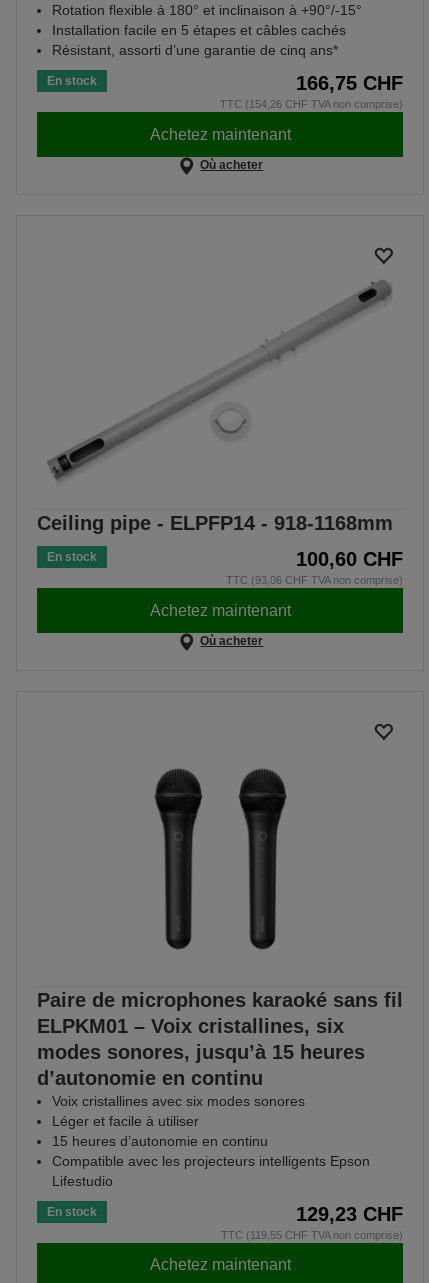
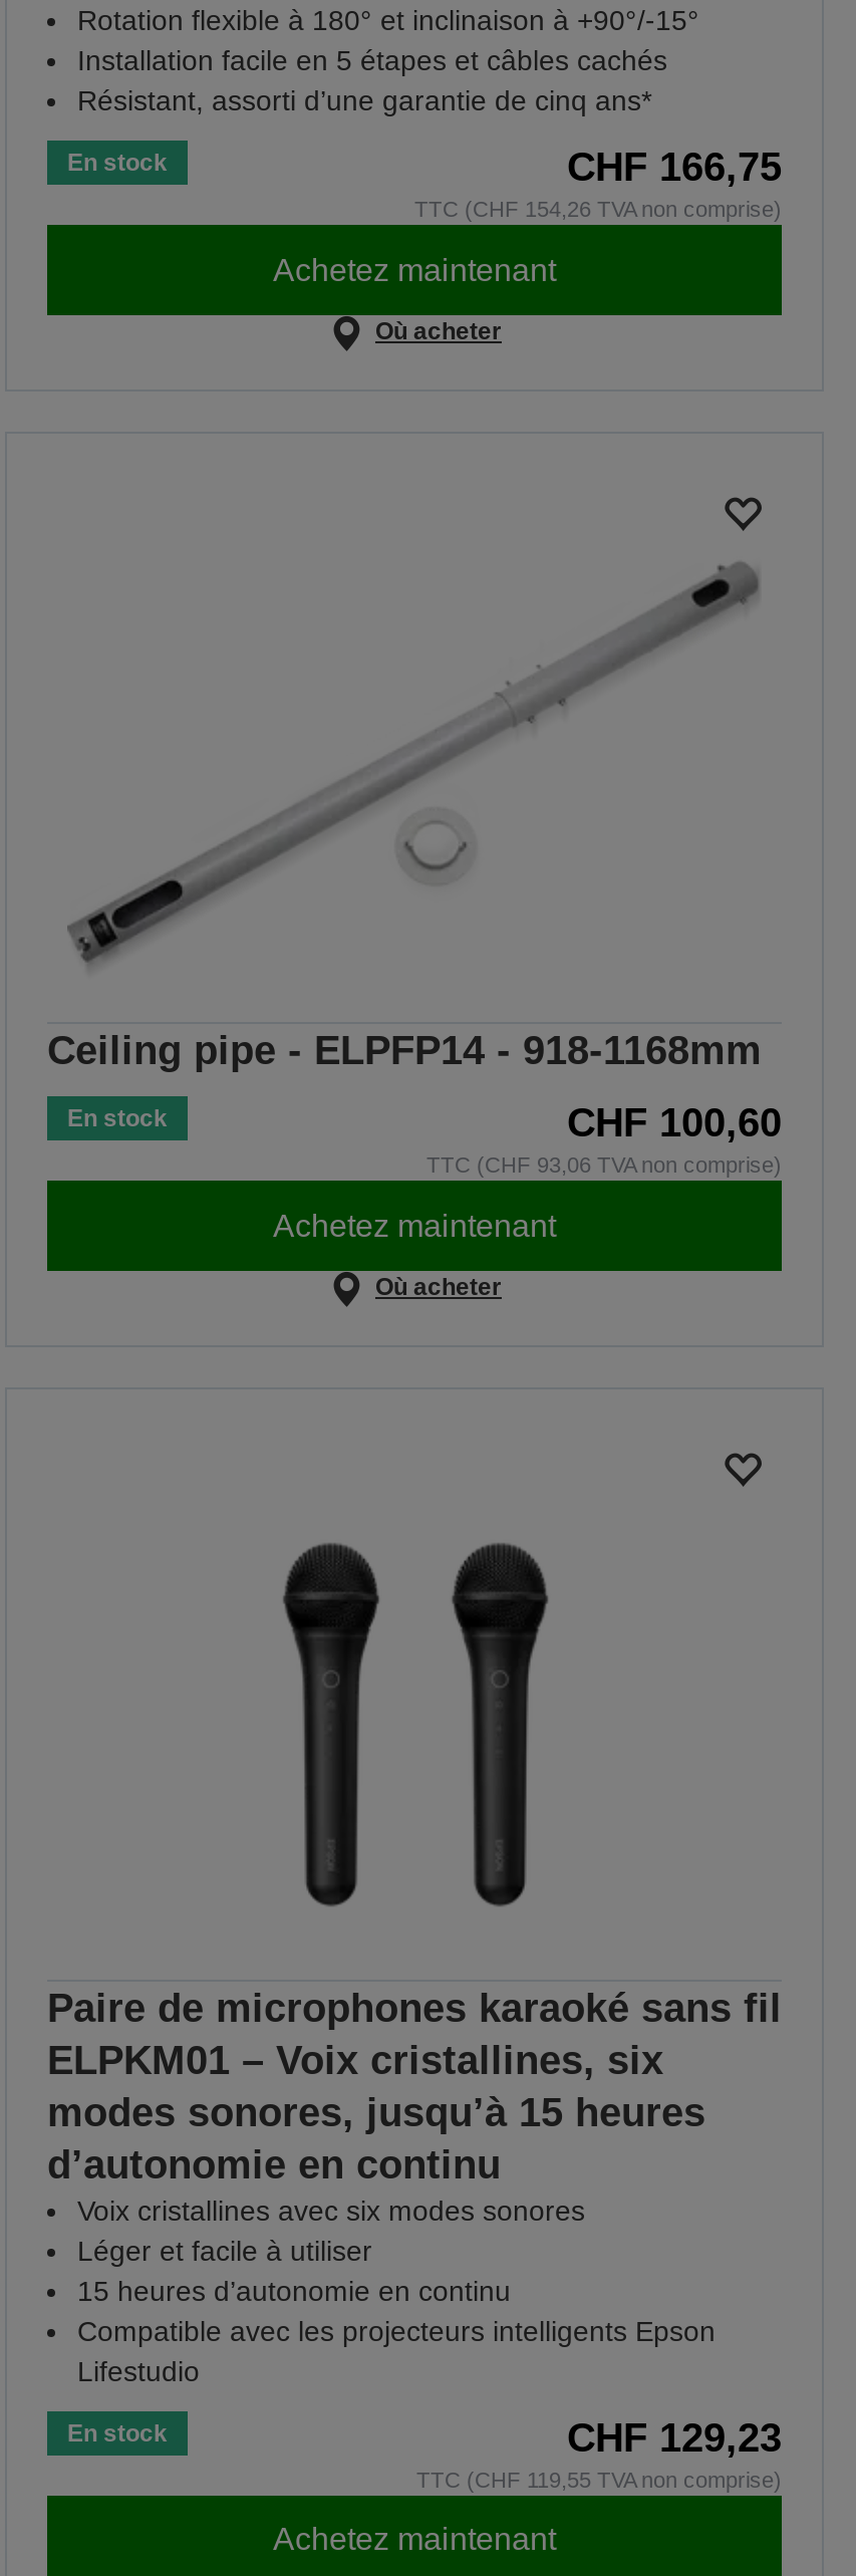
[220,72,403,110] 166,75 CHF | TTC (154,26 CHF TVA non comprise) -> [414,145,782,221] CHF 166,75 | TTC (CHF 154,26 TVA non comprise)
[226,548,403,586] 100,60 CHF | TTC (93,06 CHF TVA non comprise) -> [426,1101,782,1177] CHF 100,60 | TTC (CHF 93,06 TVA non comprise)
[221,1203,403,1241] 129,23 CHF | TTC (119,55 CHF TVA non comprise) -> [416,2415,782,2491] CHF 129,23 | TTC (CHF 119,55 TVA non comprise)

